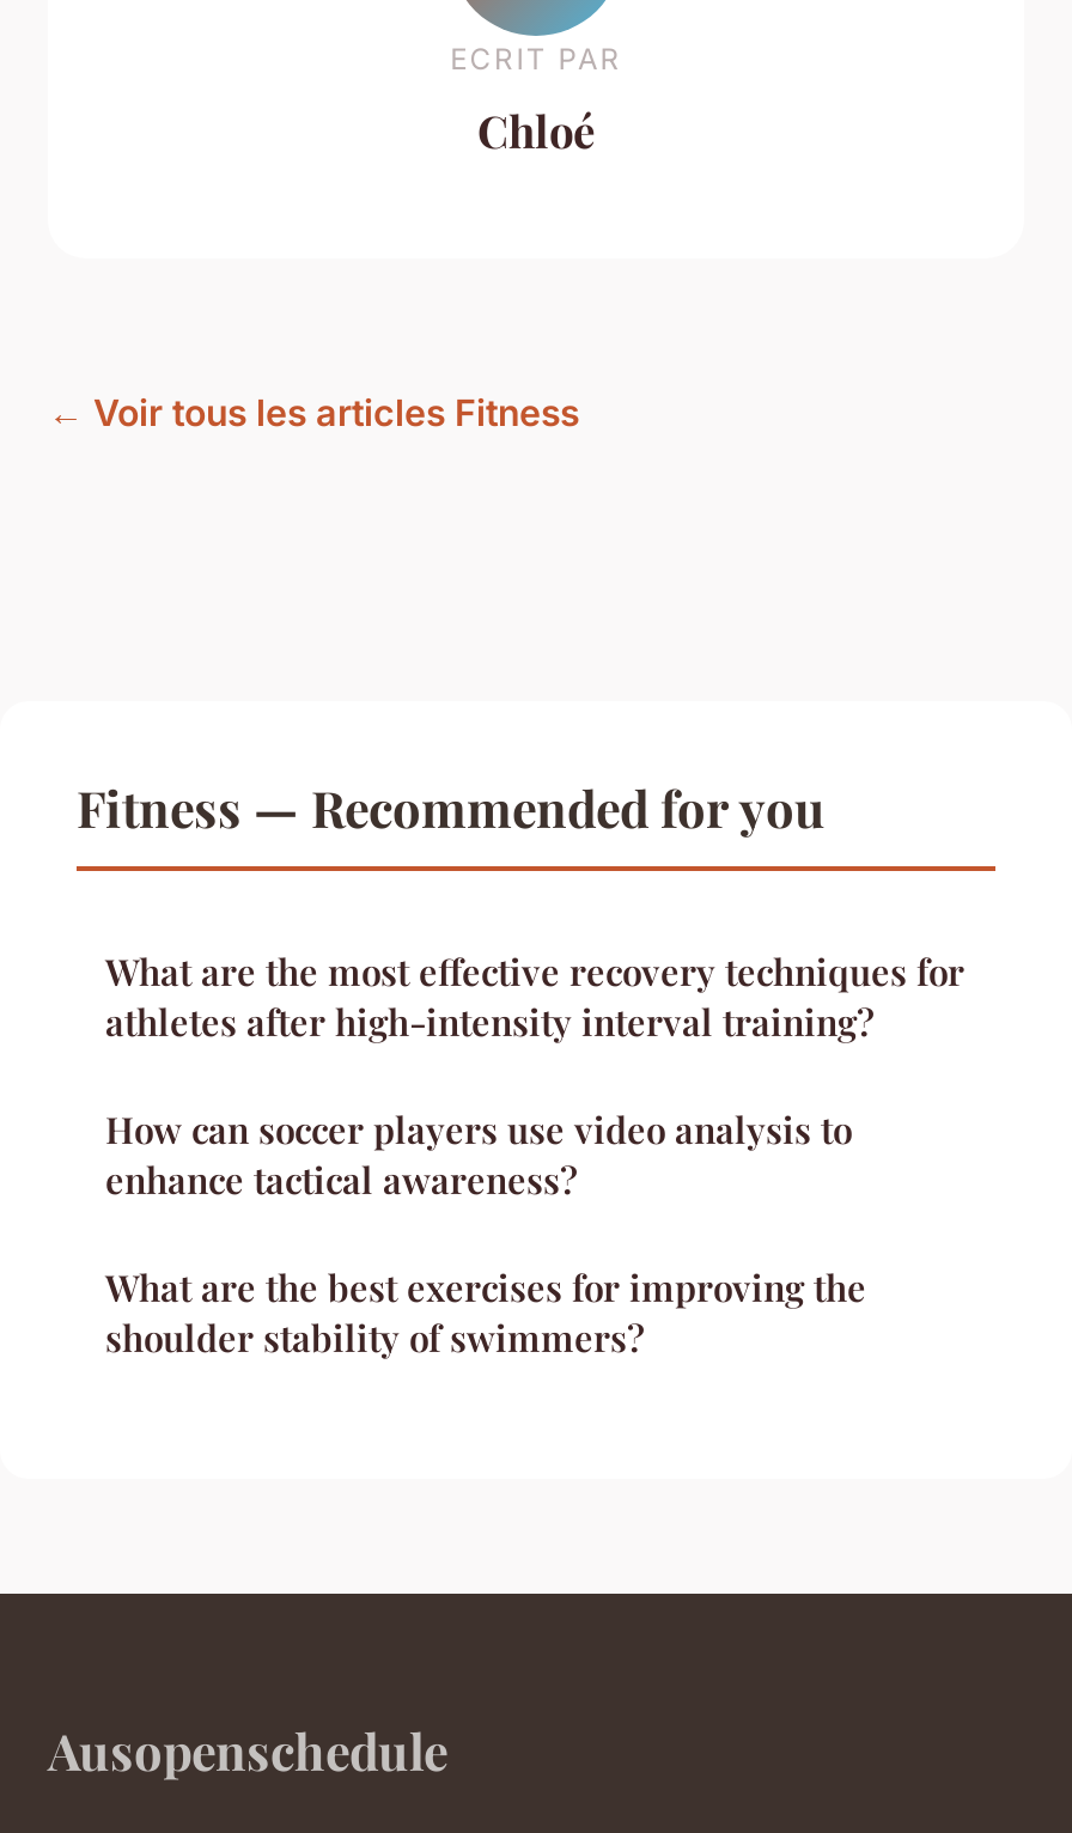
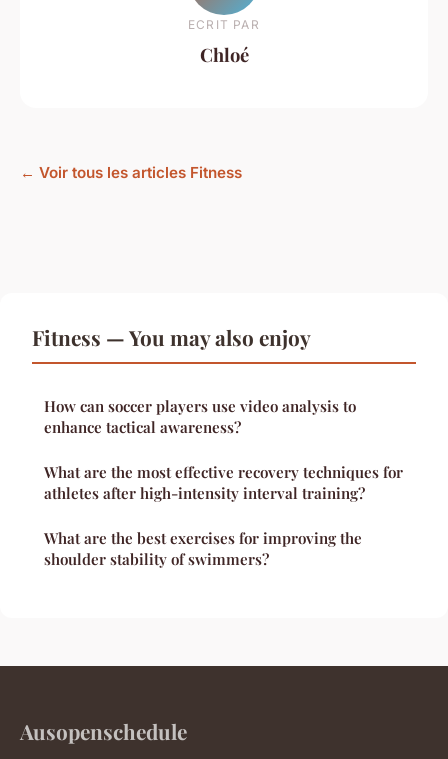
[77,773,826,840] Fitness — Recommended for you -> [32,323,311,351] Fitness — You may also enjoy
moved [105,948,964,1046] -> [44,462,403,503]: What are the most effective recovery techniques for | athletes after high-intensity interval training?
moved [105,1106,852,1204] -> [44,396,356,437]: How can soccer players use video analysis to | enhance tactical awareness?

